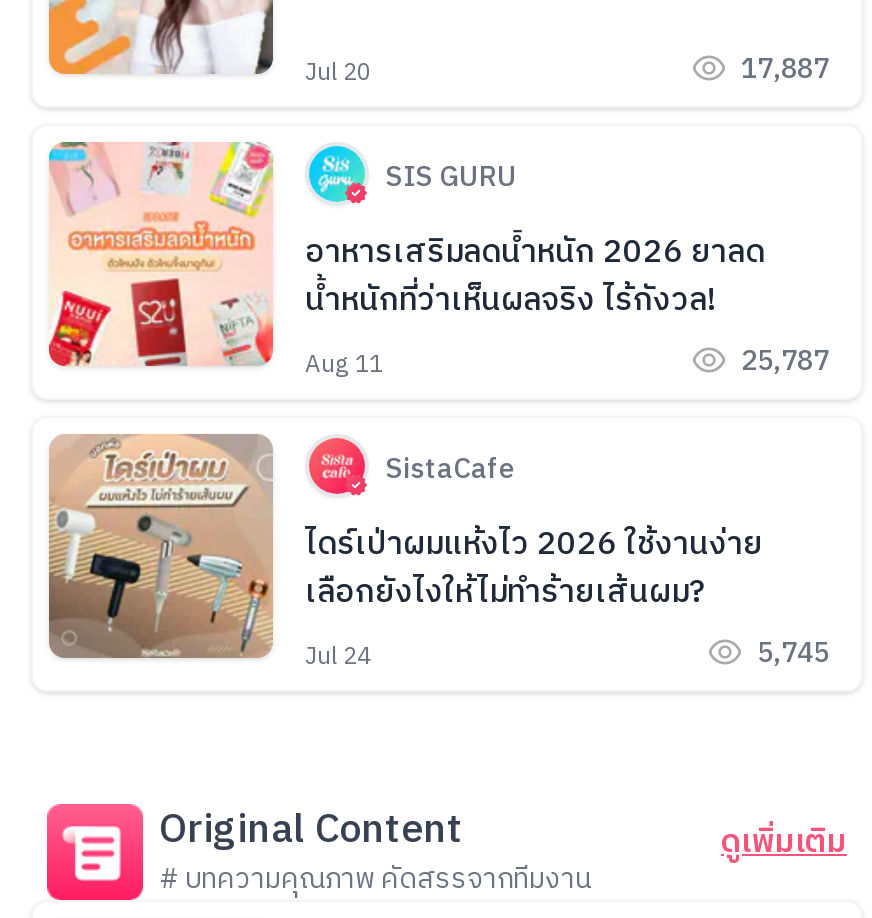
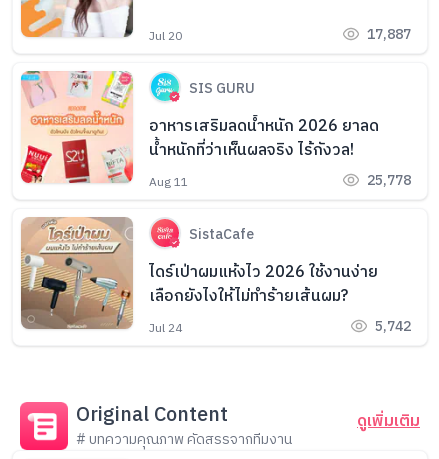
[741,337,829,383] 25,787 -> [367,169,411,192] 25,778
[757,629,829,675] 5,745 -> [375,315,411,338] 5,742

